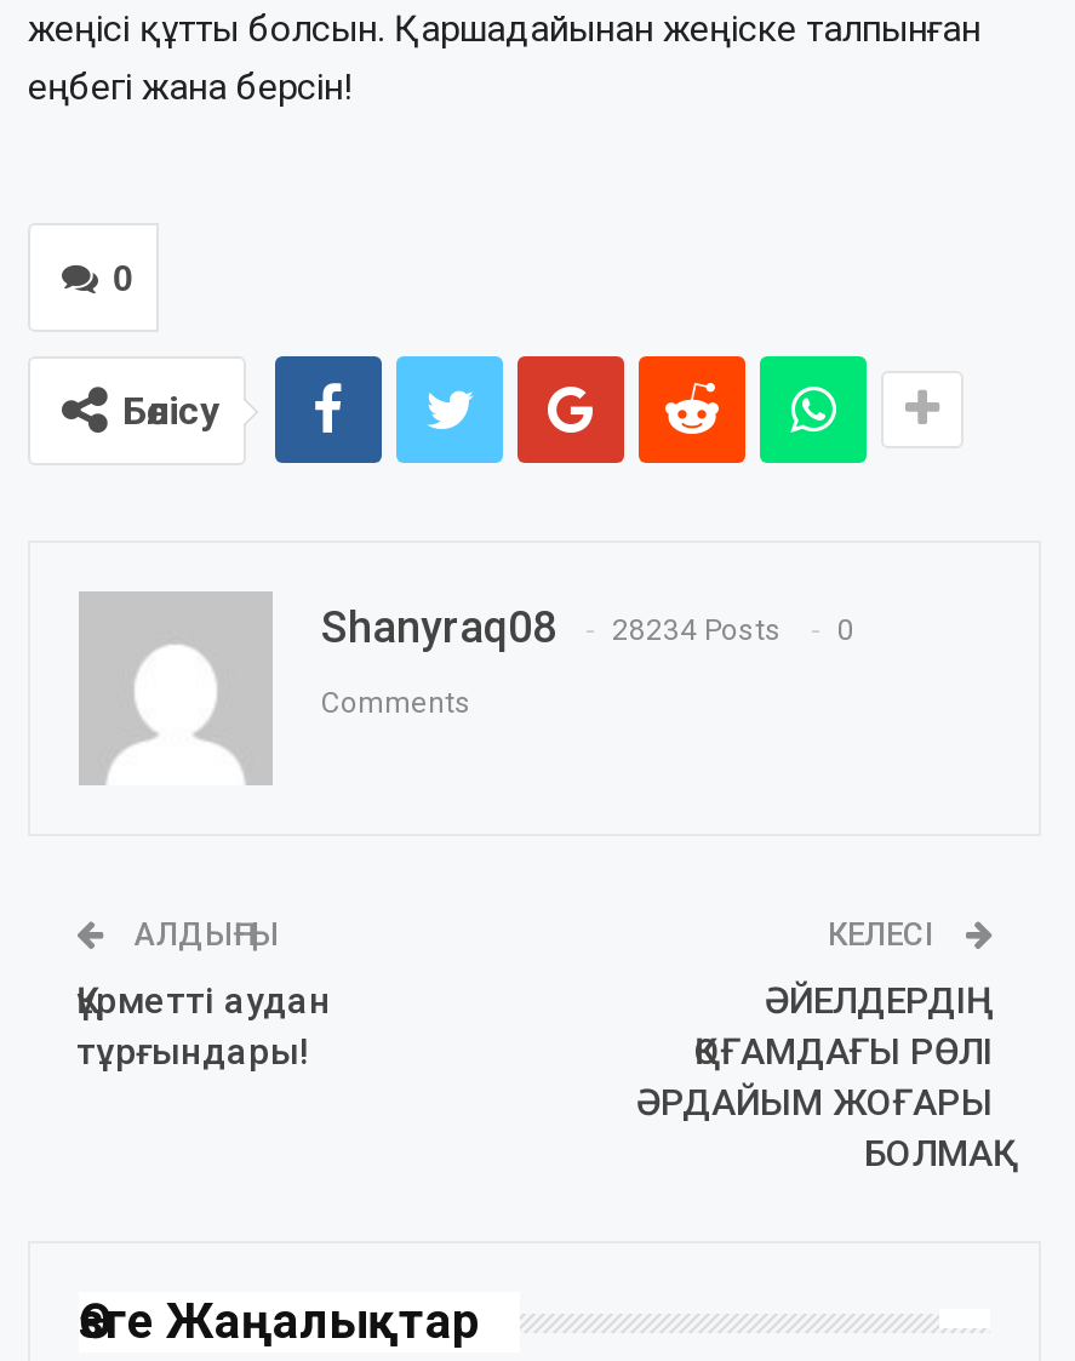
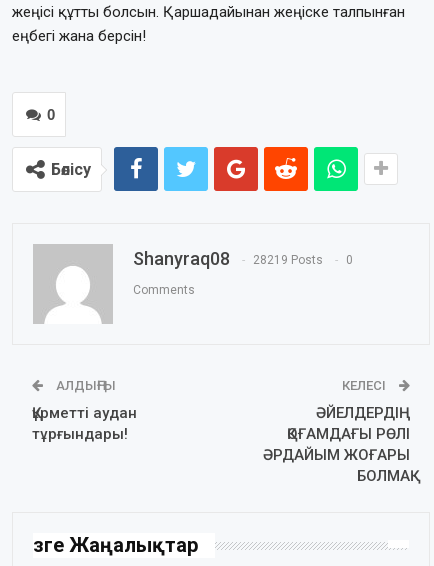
[321,601,854,652] Shanyraq08 28234 Posts 0 -> [133,248,353,269] Shanyraq08 28219 Posts 0

